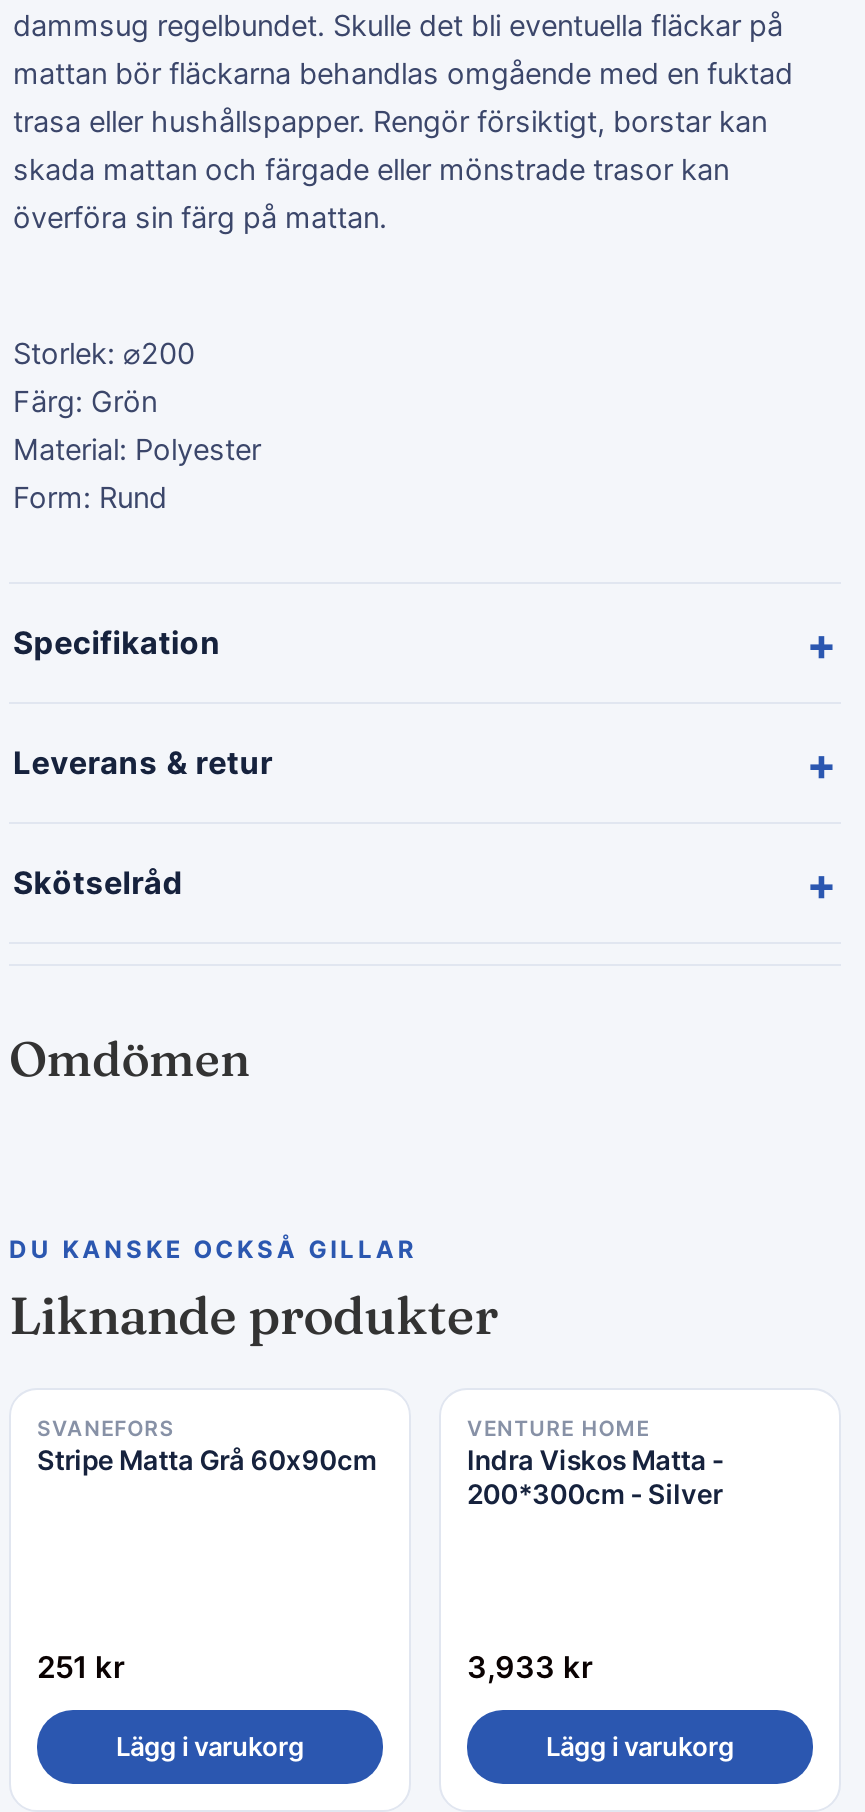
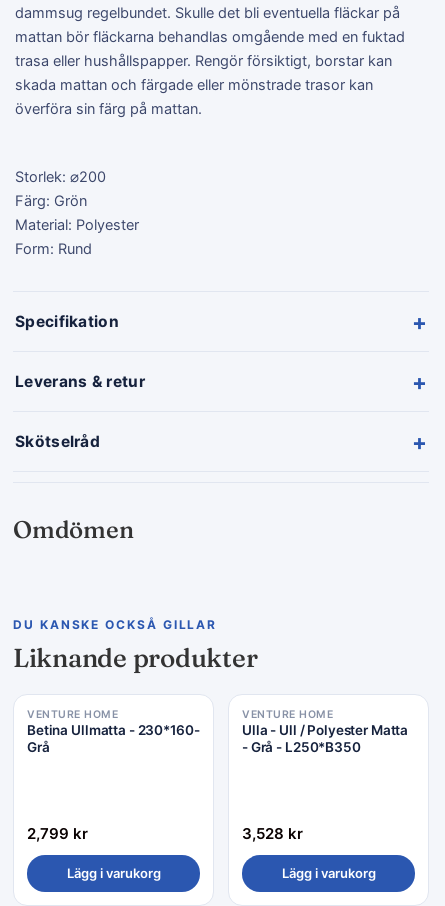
[37,1416,377,1476] SVANEFORS | Stripe Matta Grå 60x90cm -> [27,708,199,755] VENTURE HOME | Betina Ullmatta - 230*160- | Grå
[467,1444,724,1510] Indra Viskos Matta - | 200*300cm - Silver -> [242,722,408,755] Ulla - Ull / Polyester Matta | - Grå - L250*B350
[37,1648,125,1686] 251 kr -> [27,824,88,843] 2,799 kr
[467,1648,593,1686] 3,933 kr -> [242,824,303,843] 3,528 kr

